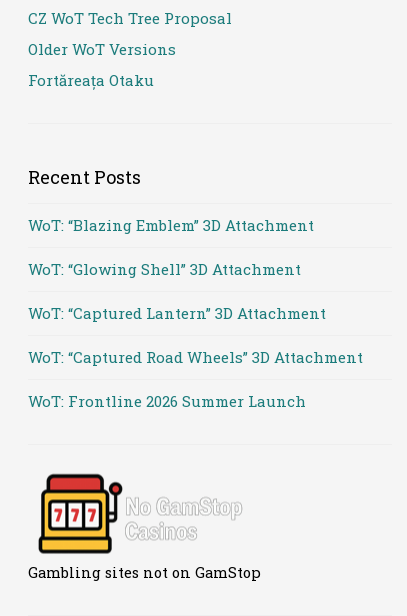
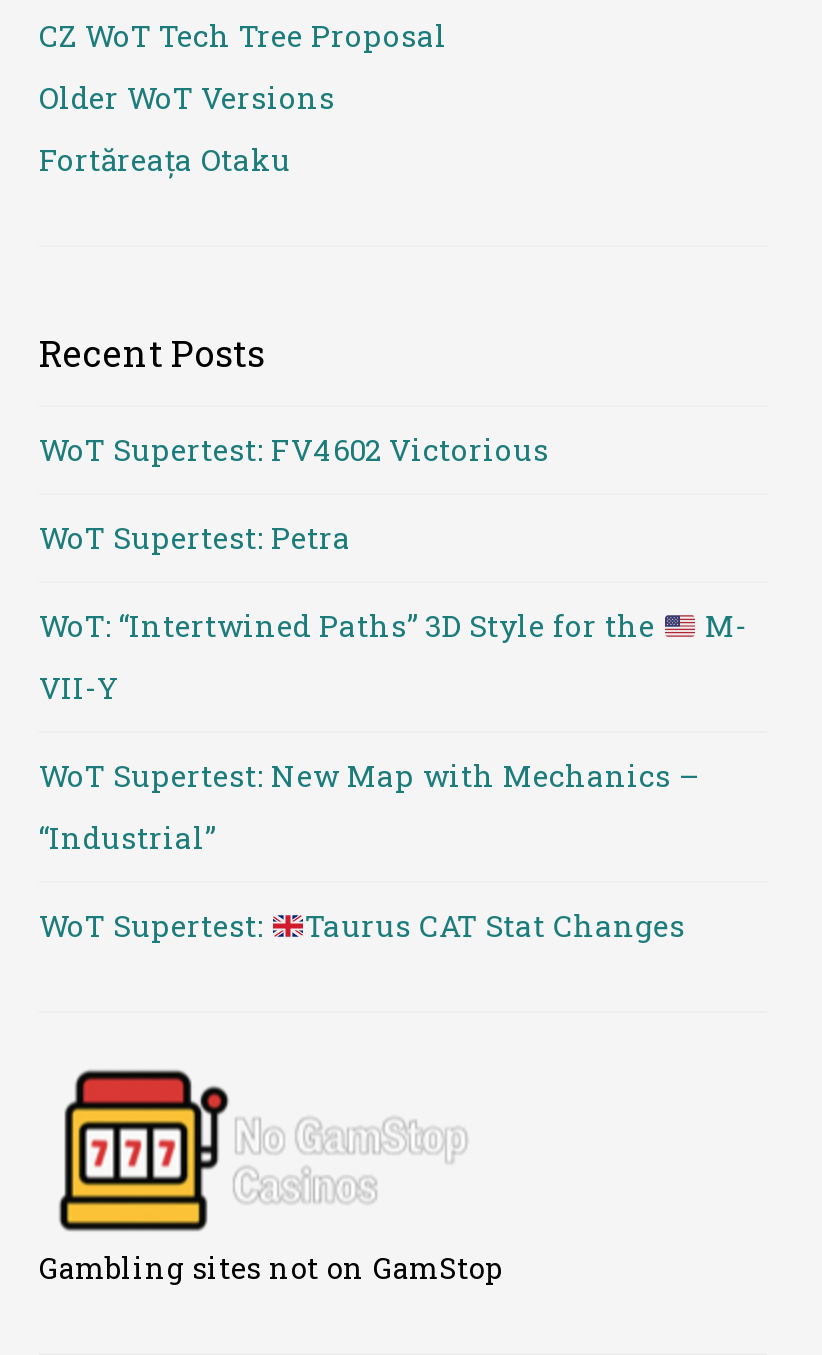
[28,215,363,411] WoT: “Blazing Emblem” 3D Attachment | WoT: “Glowing Shell” 3D Attachment | WoT: “Captured Lantern” 3D Attachment | WoT: “Captured Road Wheels” 3D Attachment | WoT: Frontline 2026 Summer Launch -> [39,429,747,945] WoT Supertest: FV4602 Victorious | WoT Supertest: Petra | WoT: “Intertwined Paths” 3D Style for the | M- | VII-Y | WoT Supertest: New Map with Mechanics – | “Industrial” | WoT Supertest: | Taurus CAT Stat Changes

